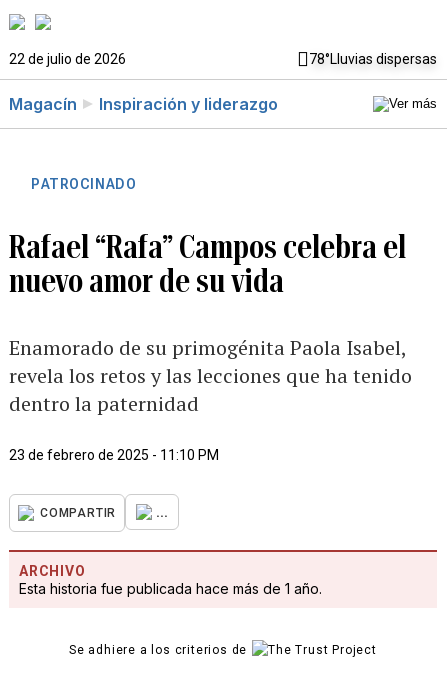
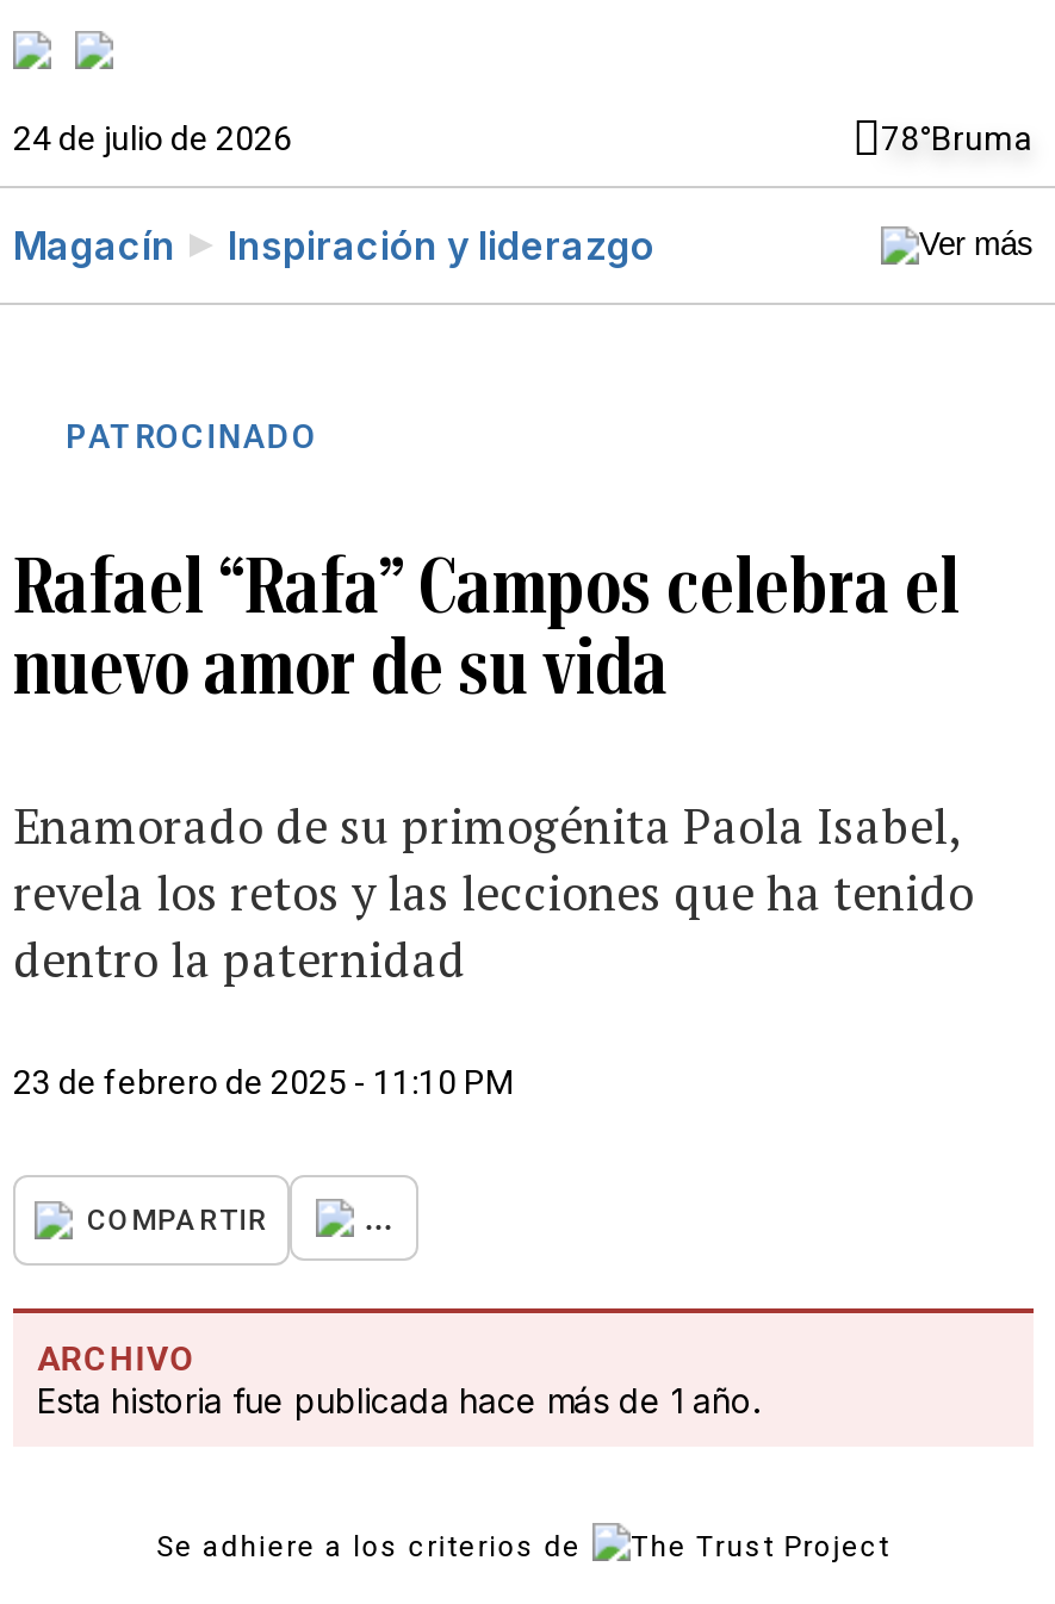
[9,51,437,67] 22 de julio de 2026 | 78°Lluvias dispersas -> [13,119,1034,157] 24 de julio de 2026 | 78°Bruma

